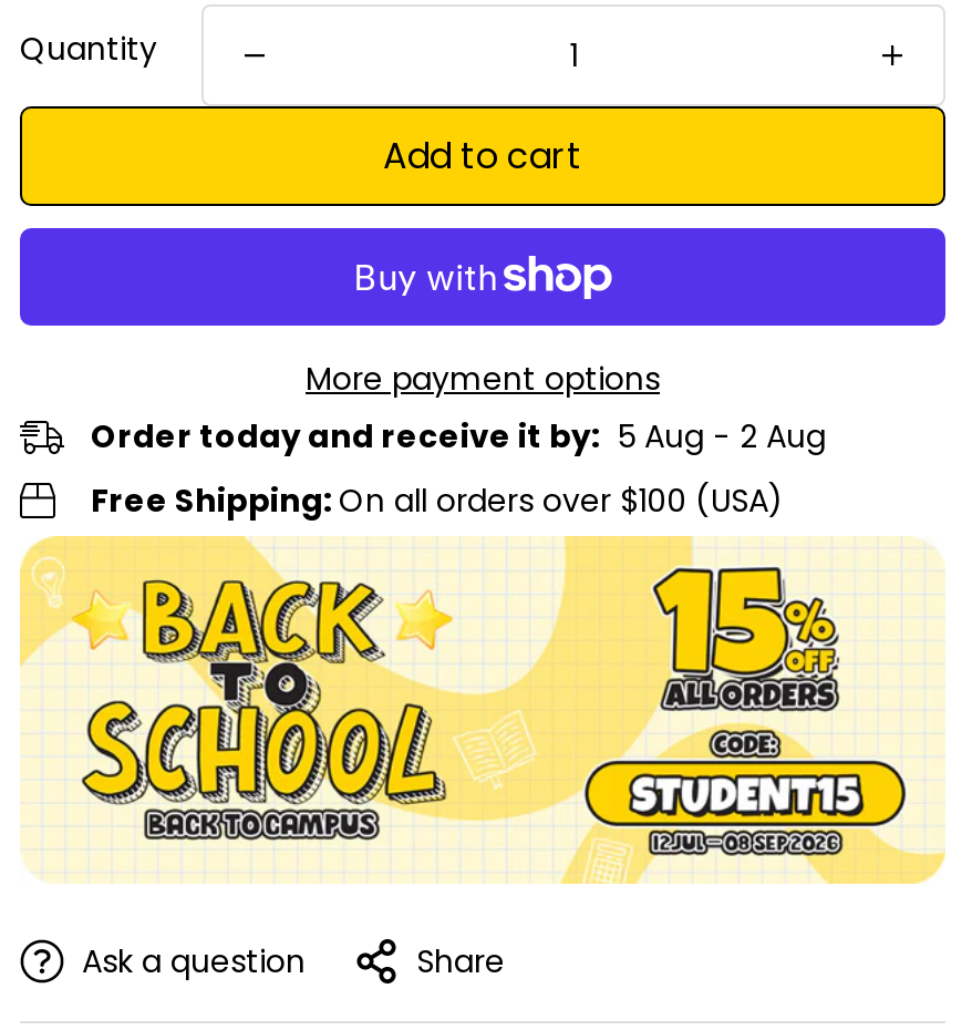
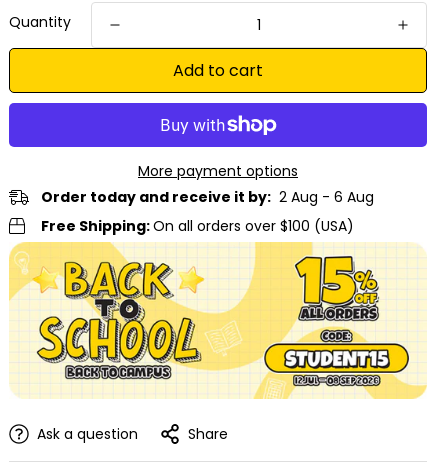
[91,413,826,458] Order today and receive it by: 5 Aug - 2 Aug -> [41,187,374,207] Order today and receive it by: 2 Aug - 6 Aug

